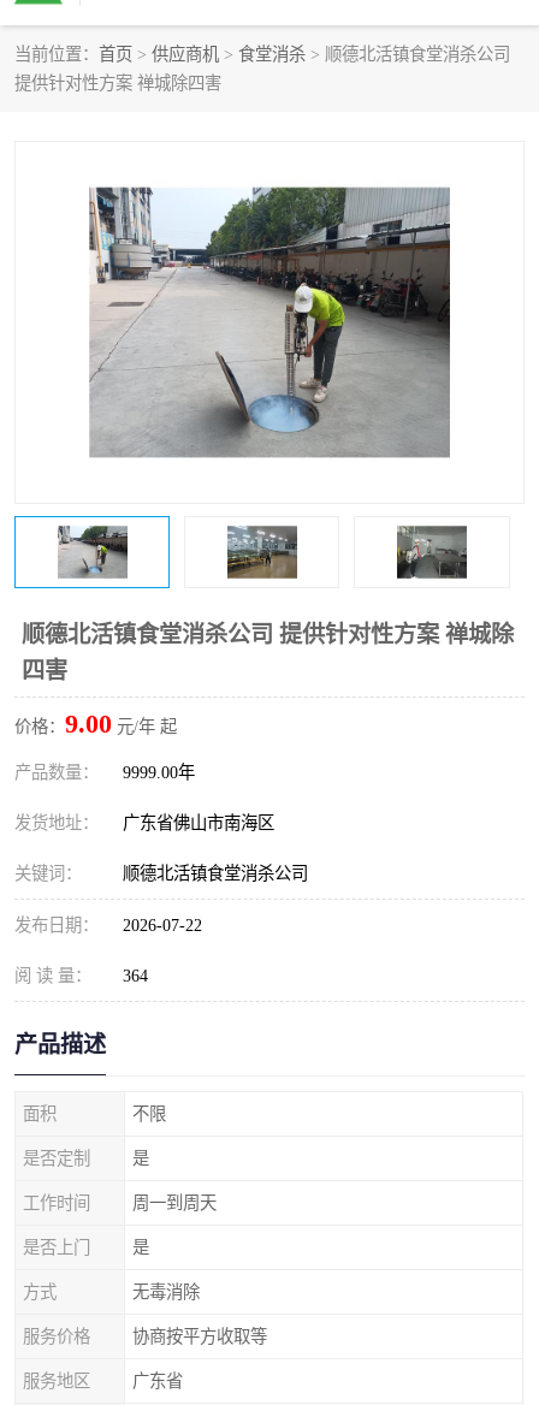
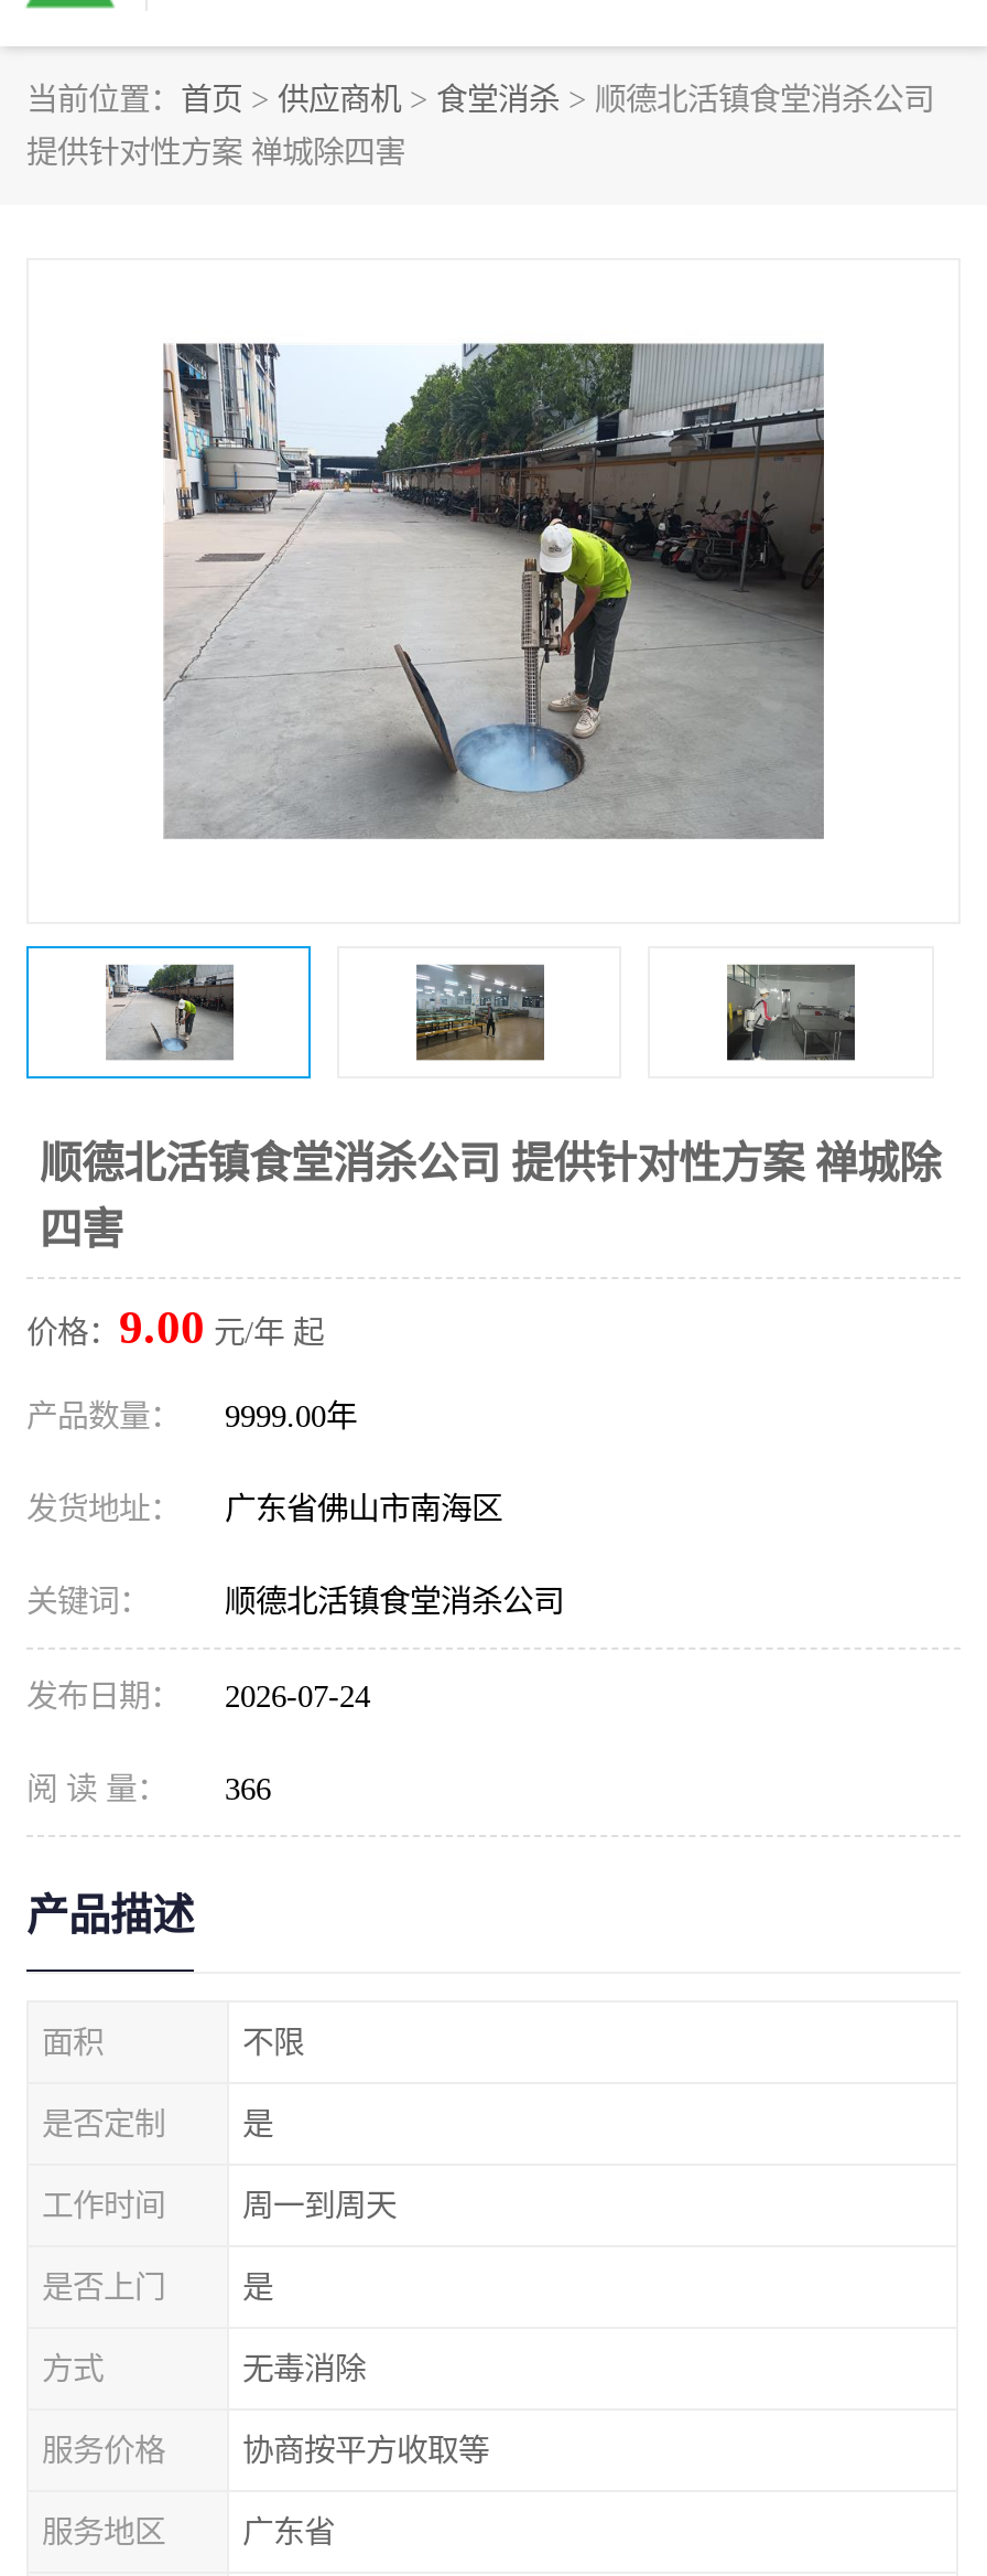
[14,915,202,935] 发布日期： 2026-07-22 -> [26,1678,370,1714] 发布日期： 2026-07-24
[14,966,148,985] 阅 读 量： 364 -> [26,1771,271,1806] 阅 读 量： 366

